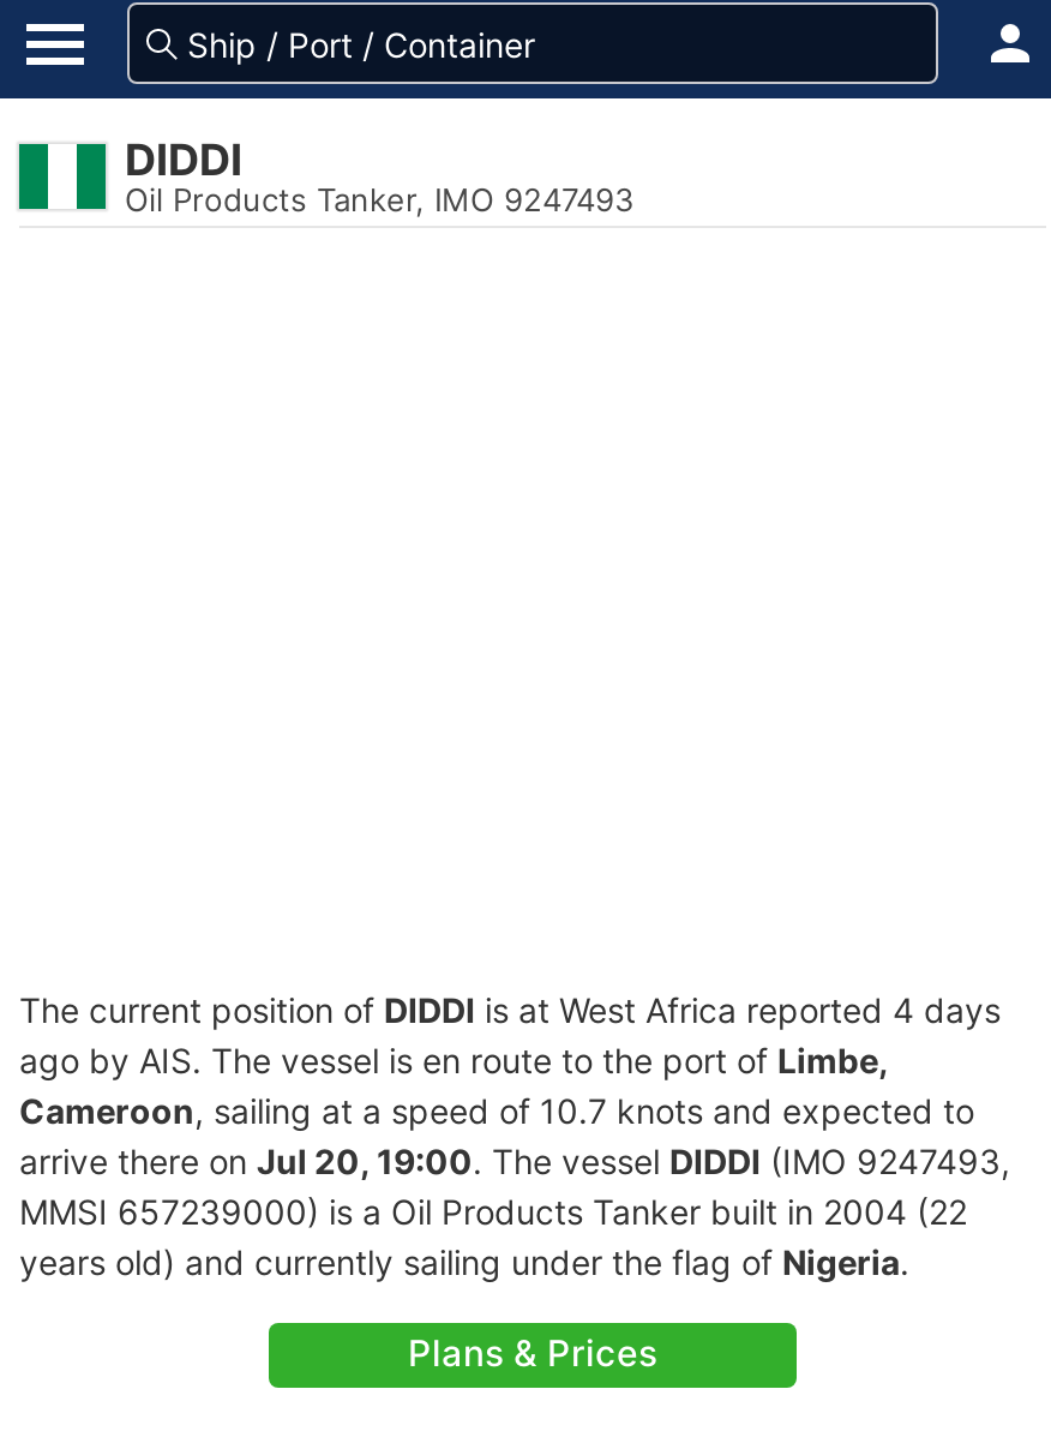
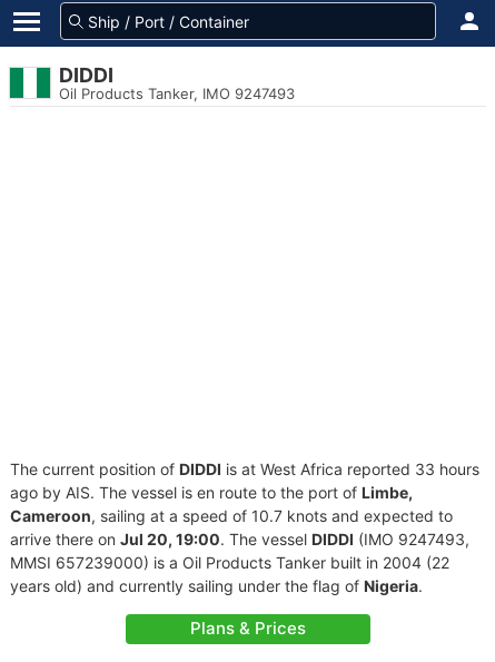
[19,989,1001,1030] The current position of DIDDI is at West Africa reported 4 days -> [10,460,479,478] The current position of DIDDI is at West Africa reported 33 hours

